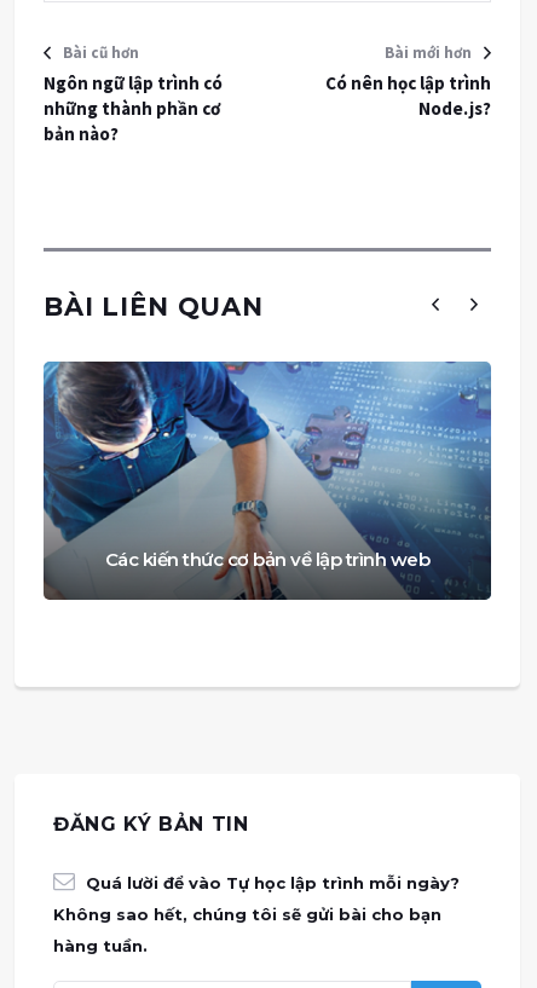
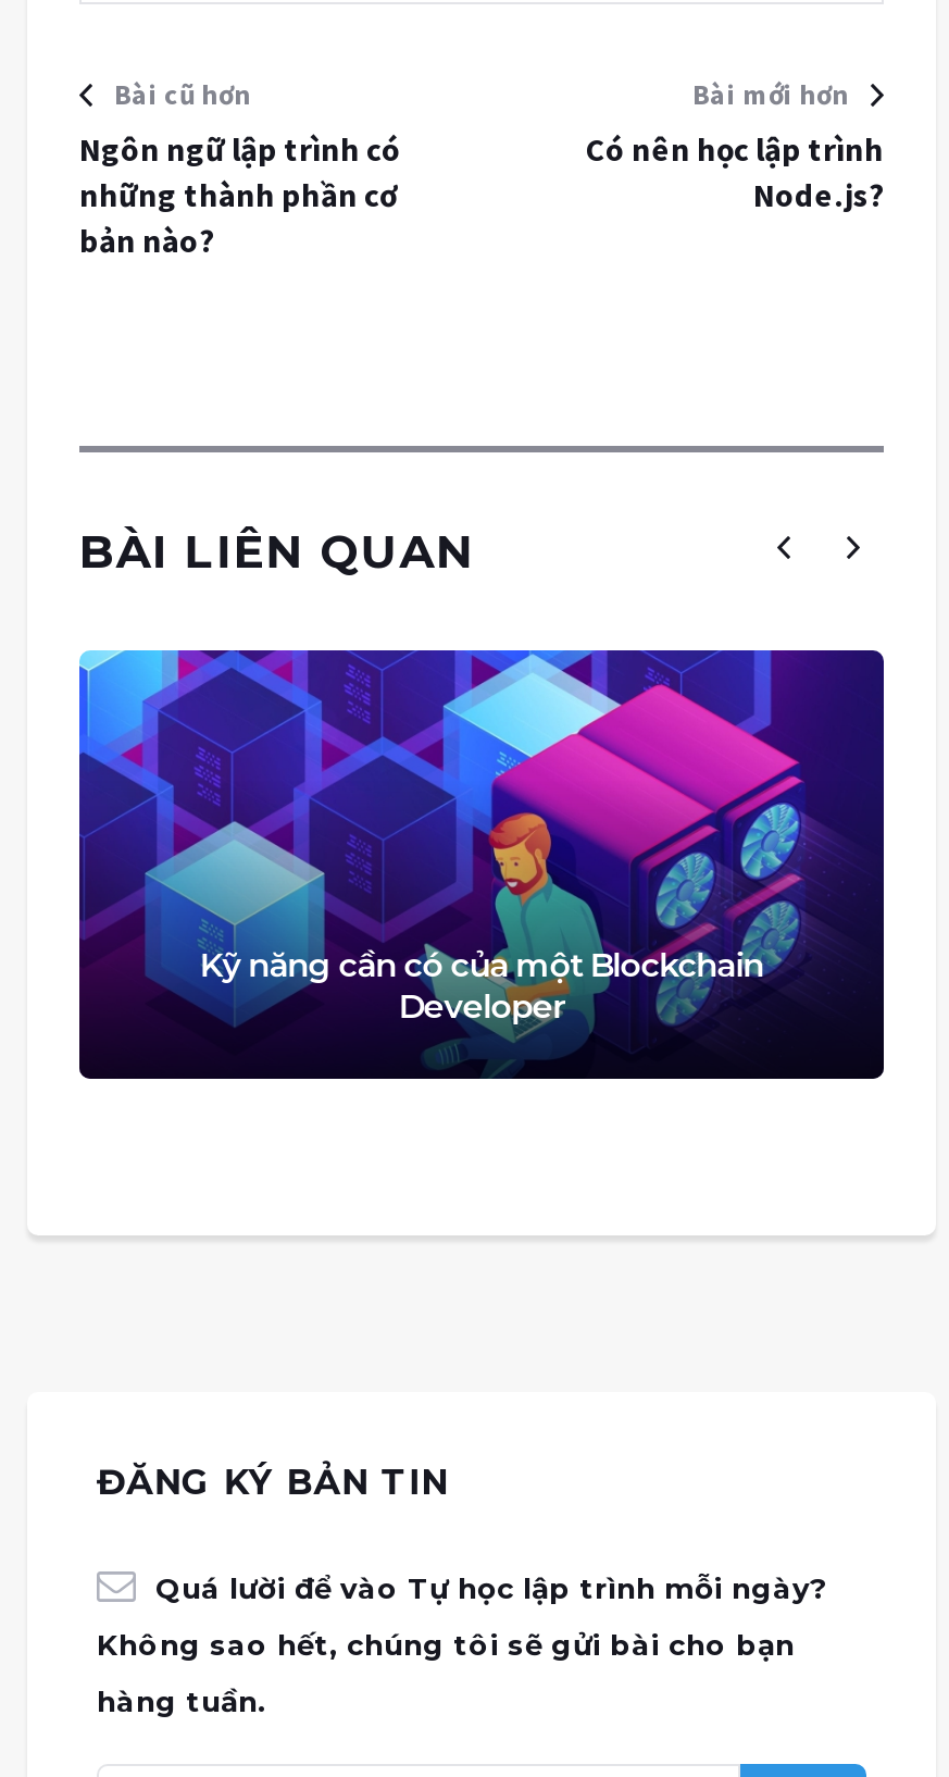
[42,360,492,600] [image] | Các kiến thức cơ bản về lập trình web -> [77,648,886,1079] [image] | Kỹ năng cần có của một Blockchain | Developer

